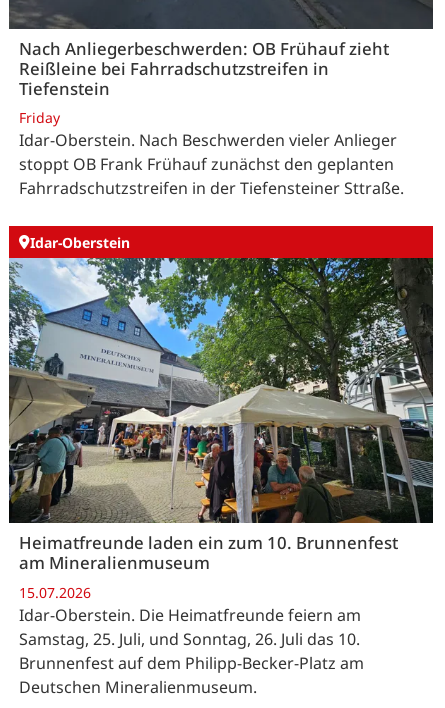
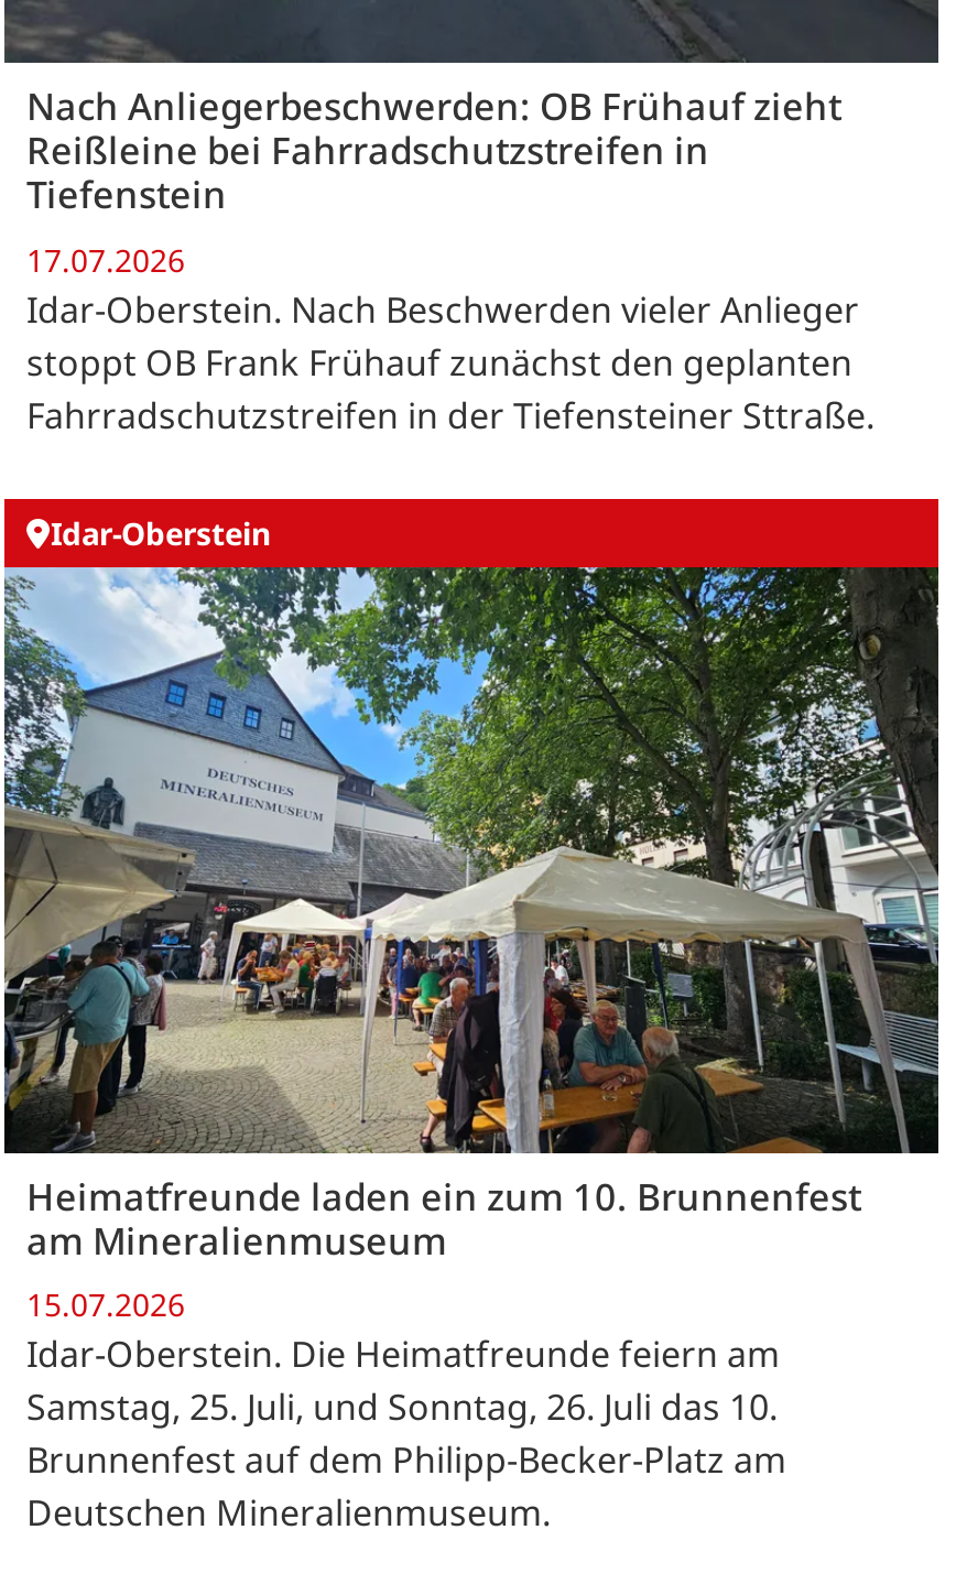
[19,108,60,127] Friday -> [26,238,185,280] 17.07.2026

